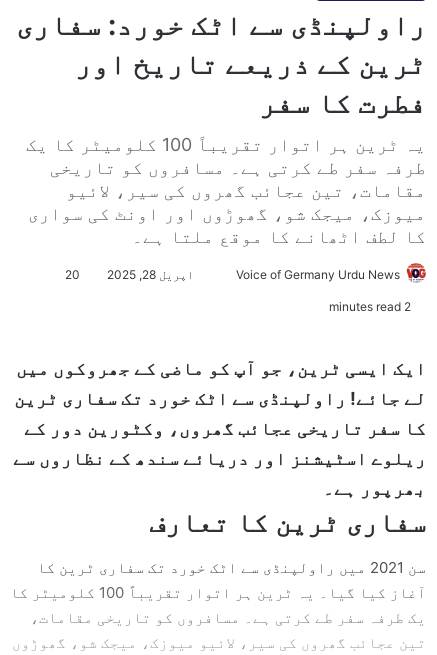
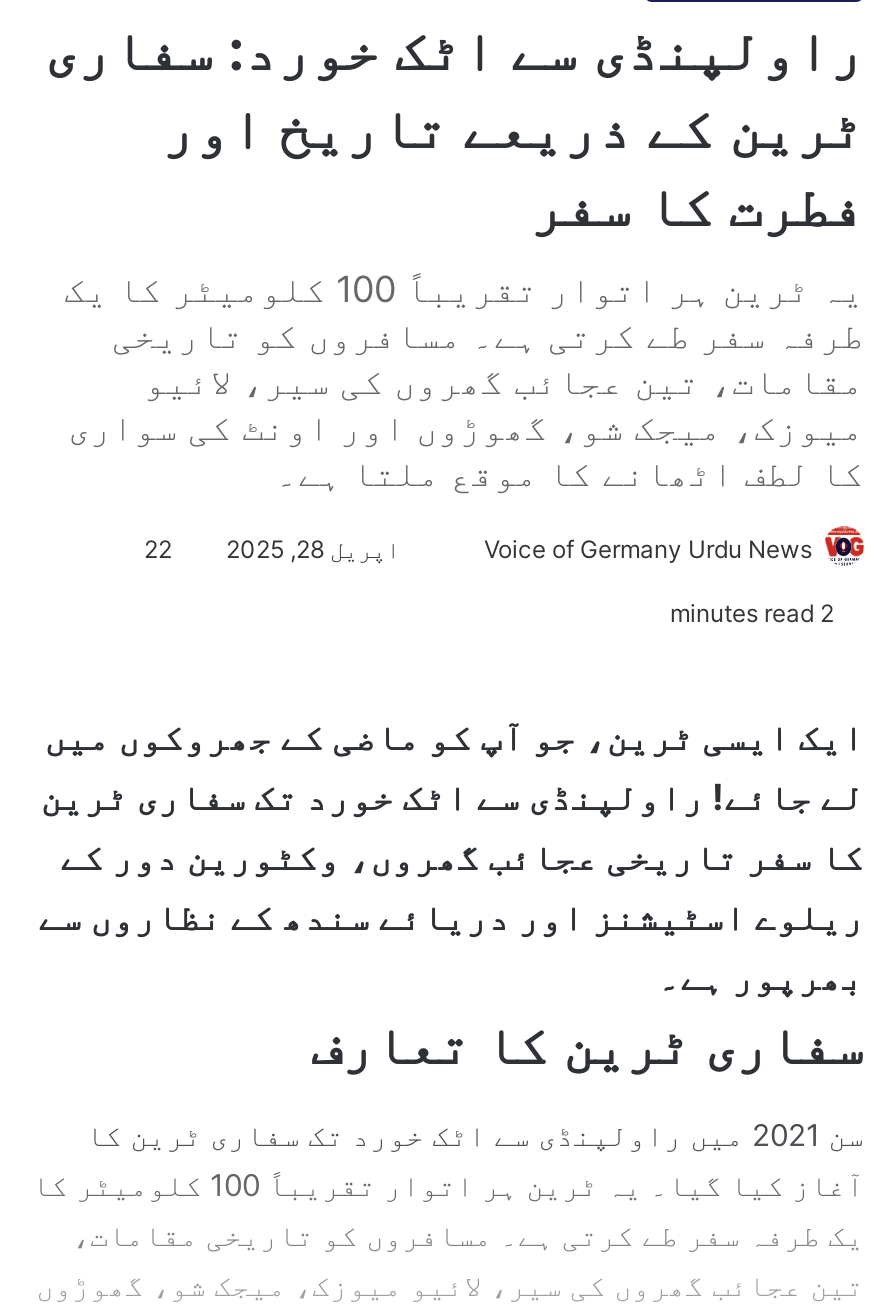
[65,267,80,282] 20 -> [144,534,172,564] 22

